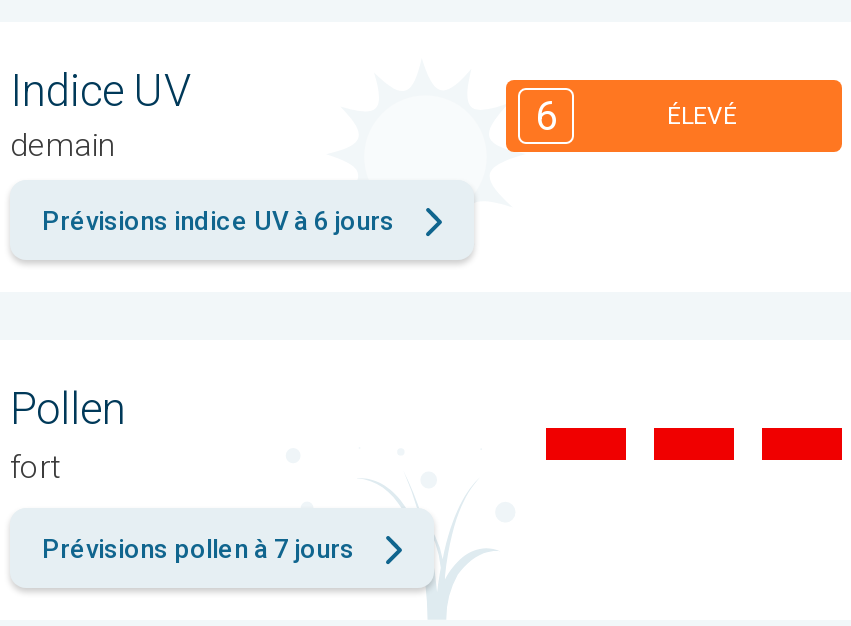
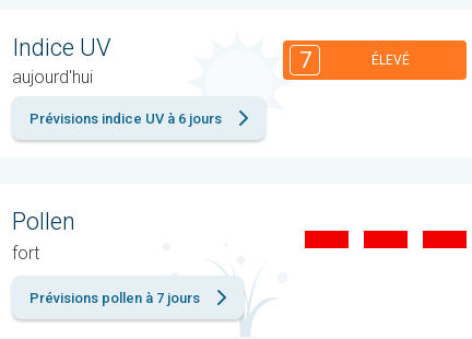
[535,91,557,139] 6 -> [299,47,311,73] 7
[10,126,114,164] demain -> [12,66,93,87] aujourd'hui

